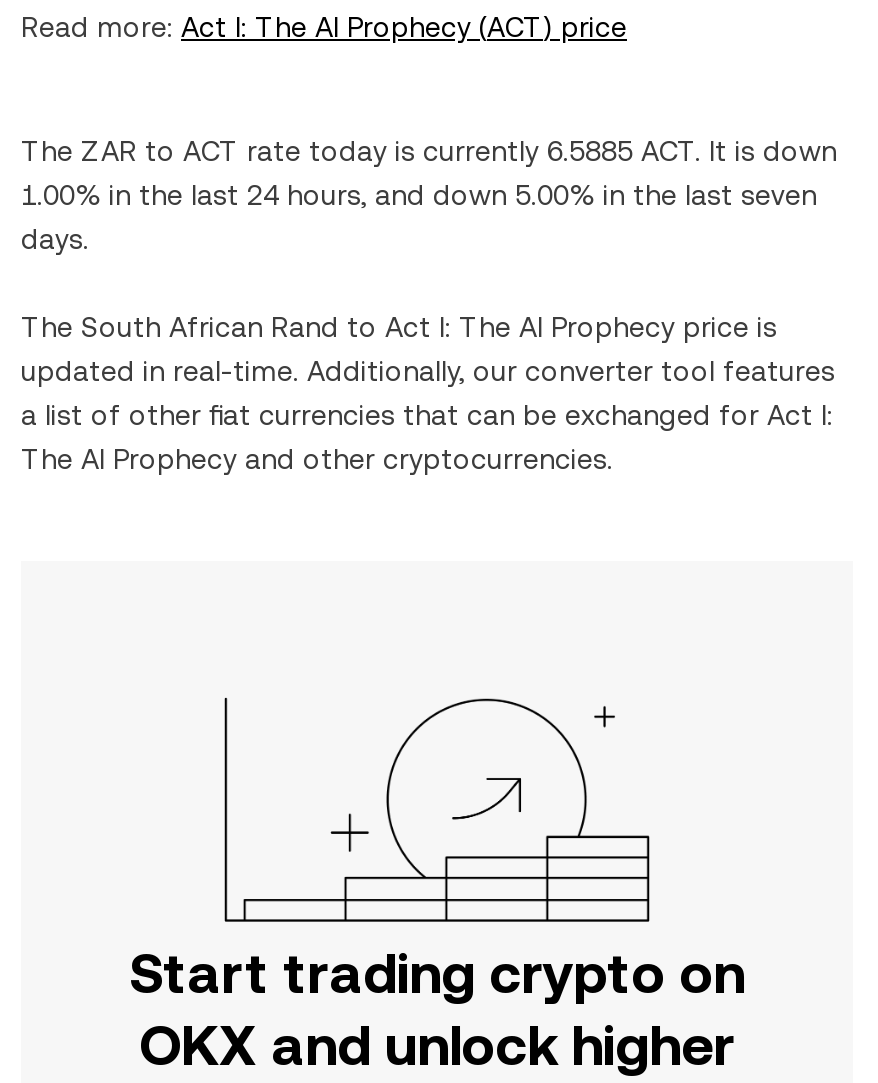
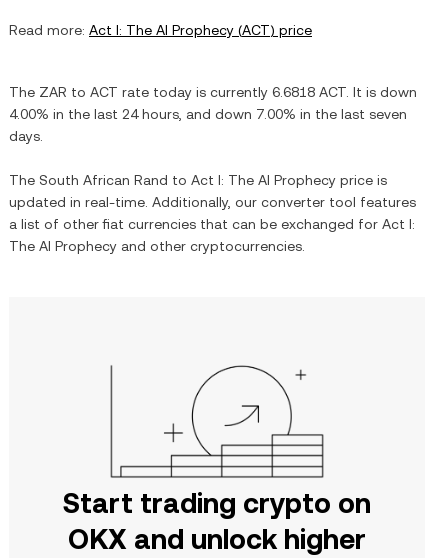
[21,135,837,167] The ZAR to ACT rate today is currently 6.5885 ACT. It is down -> [9,84,417,100] The ZAR to ACT rate today is currently 6.6818 ACT. It is down
[21,179,817,211] 1.00% in the last 24 hours, and down 5.00% in the last seven -> [9,106,407,122] 4.00% in the last 24 hours, and down 7.00% in the last seven

